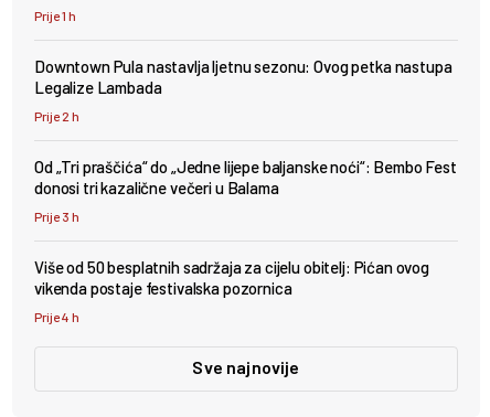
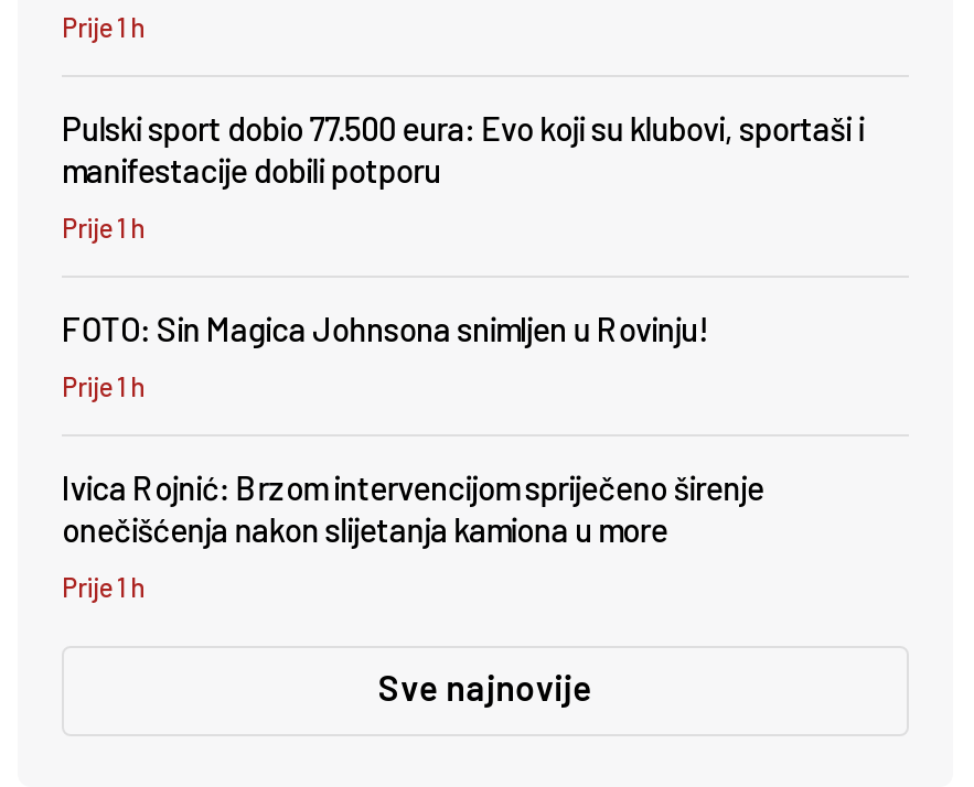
[34,56,452,97] Downtown Pula nastavlja ljetnu sezonu: Ovog petka nastupa | Legalize Lambada -> [62,107,864,189] Pulski sport dobio 77.500 eura: Evo koji su klubovi, sportaši i | manifestacije dobili potporu
[34,108,79,123] Prije 2 h -> [62,211,146,242] Prije 1 h
[34,156,457,197] Od „Tri praščića“ do „Jedne lijepe baljanske noći“: Bembo Fest | donosi tri kazalične večeri u Balama -> [62,308,709,347] FOTO: Sin Magica Johnsona snimljen u Rovinju!
[34,208,79,224] Prije 3 h -> [62,369,146,400] Prije 1 h
[34,257,429,297] Više od 50 besplatnih sadržaja za cijelu obitelj: Pićan ovog | vikenda postaje festivalska pozornica -> [62,466,764,548] Ivica Rojnić: Brzom intervencijom spriječeno širenje | onečišćenja nakon slijetanja kamiona u more
[34,308,79,324] Prije 4 h -> [62,570,146,601] Prije 1 h

